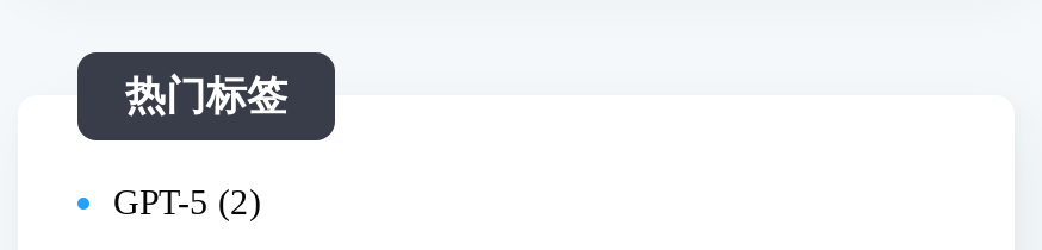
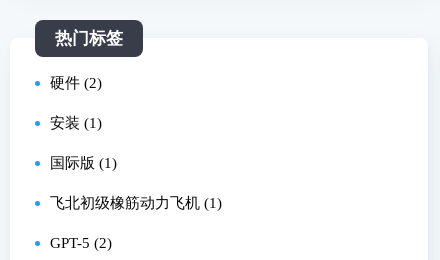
none -> [50,75,222,211] 硬件 (2) | 安装 (1) | 国际版 (1) | 飞北初级橡筋动力飞机 (1)

